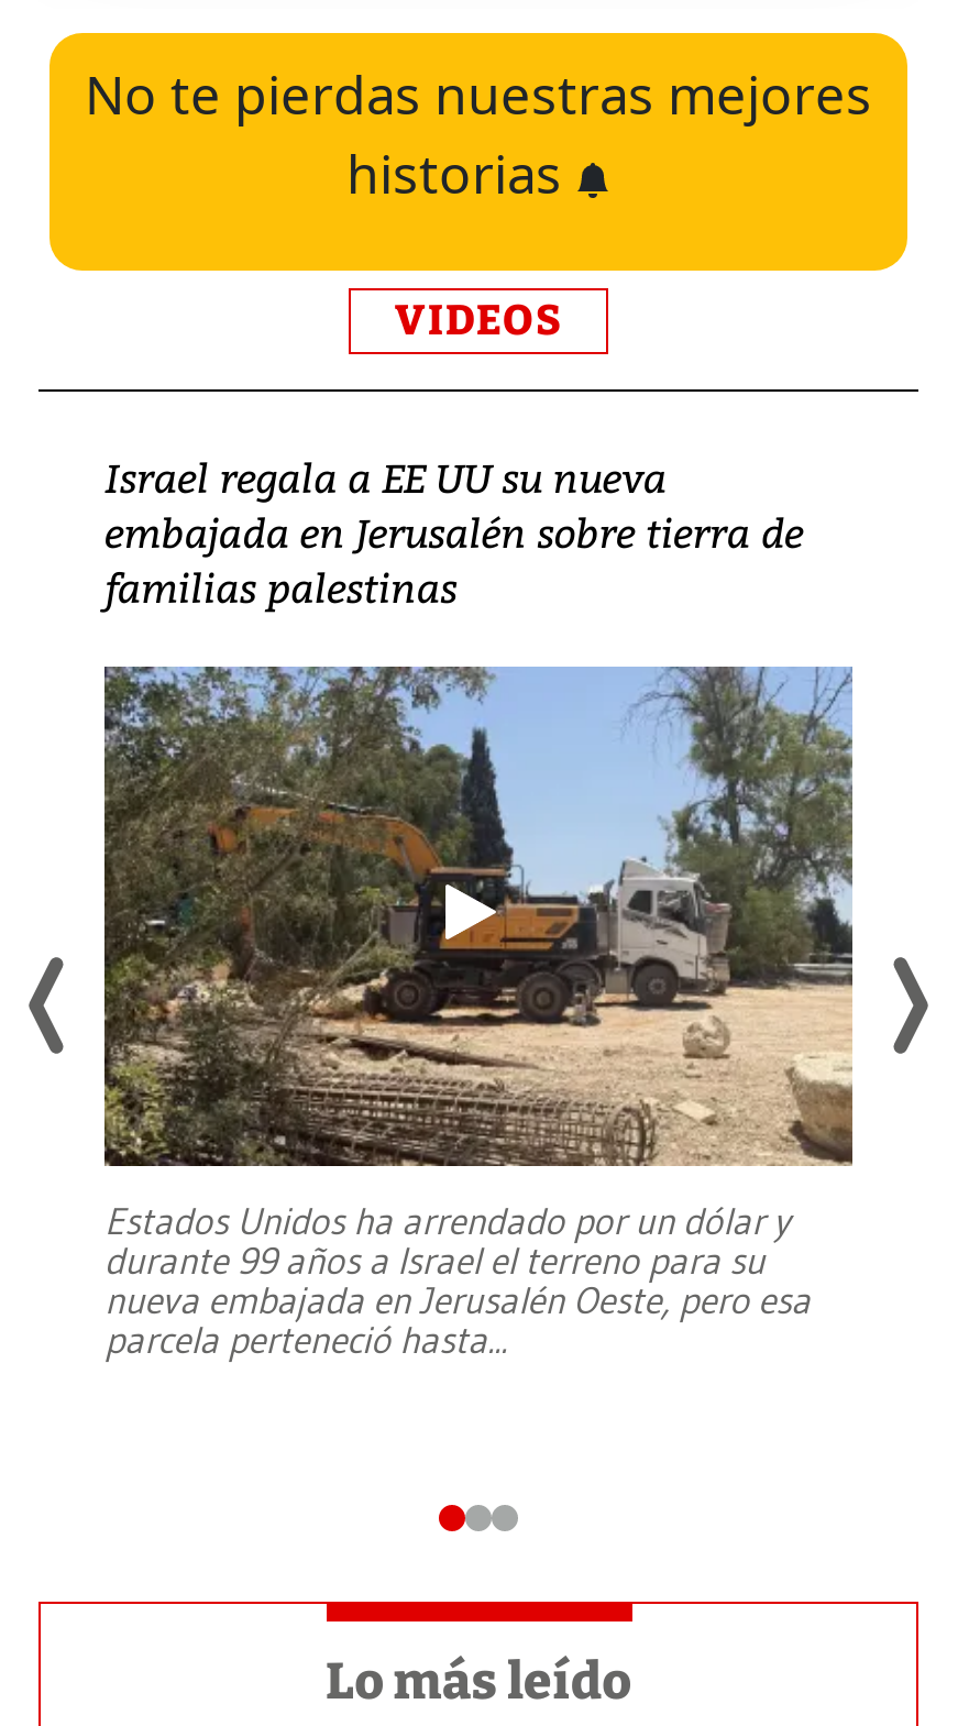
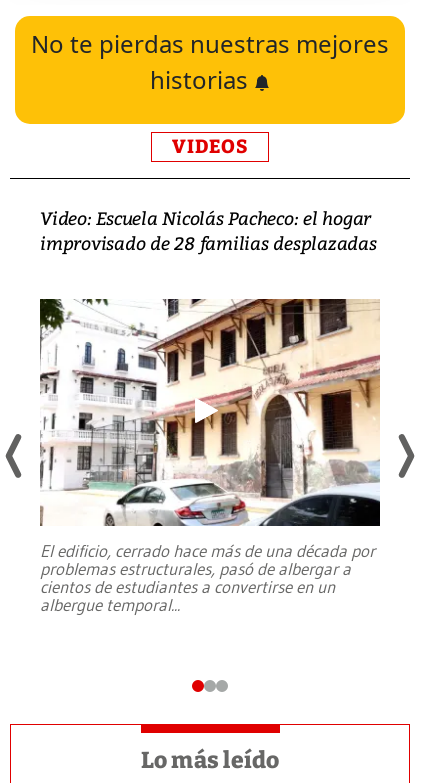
[104,450,804,615] Israel regala a EE UU su nueva | embajada en Jerusalén sobre tierra de | familias palestinas -> [40,205,376,255] Video: Escuela Nicolás Pacheco: el hogar | improvisado de 28 familias desplazadas
[102,664,855,1362] [image] | Estados Unidos ha arrendado por un dólar y | durante 99 años a Israel el terreno para su | nueva embajada en Jerusalén Oeste, pero esa | parcela perteneció hasta... -> [40,298,381,615] [image] | El edificio, cerrado hace más de una década por | problemas estructurales, pasó de albergar a | cientos de estudiantes a convertirse en un | albergue temporal...

